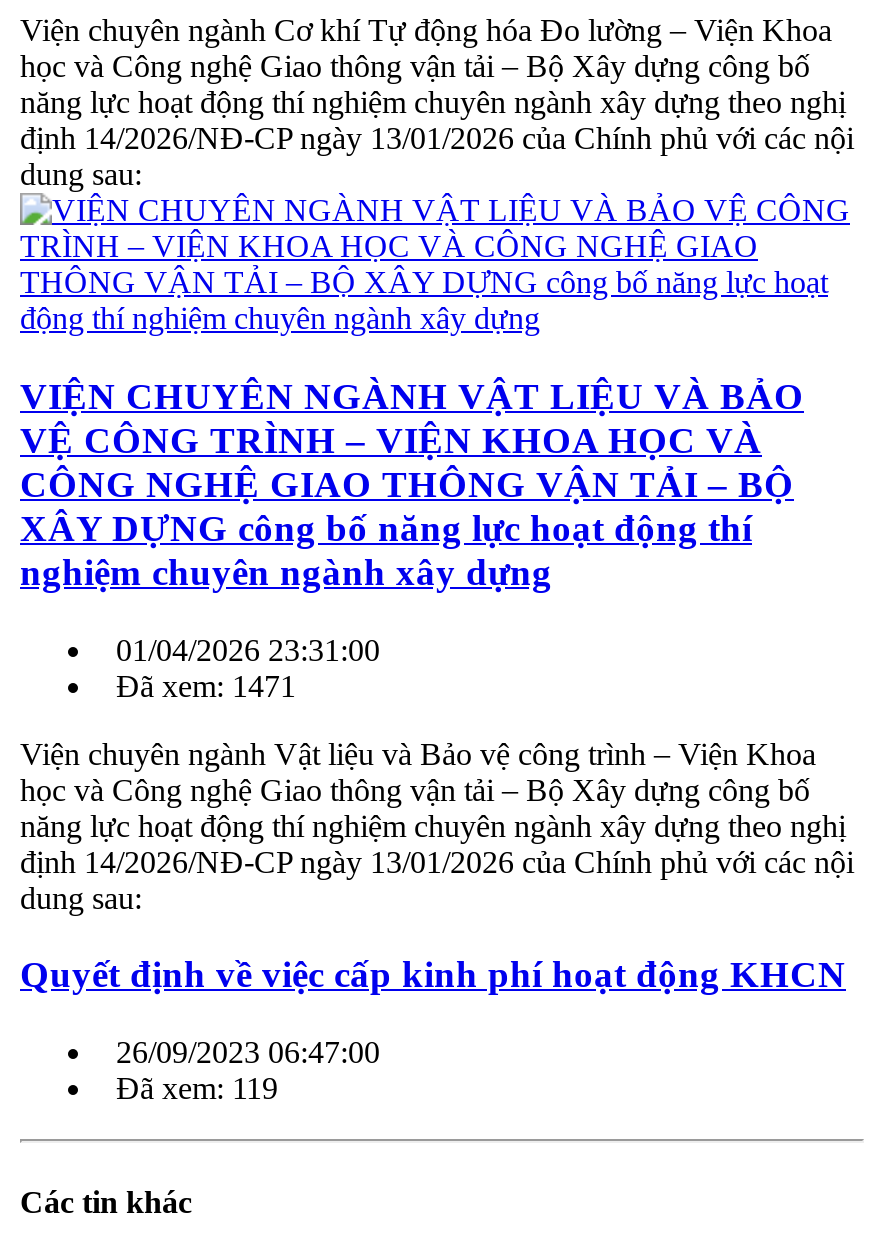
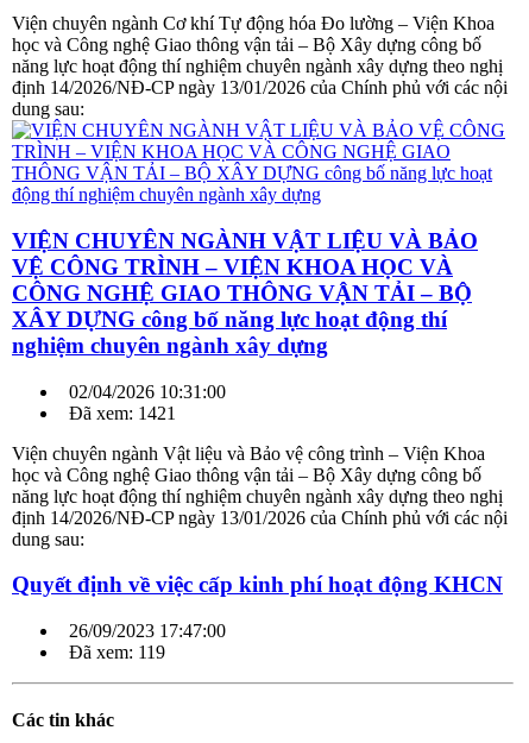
[108,632,380,666] 01/04/2026 23:31:00 -> [64,381,226,401] 02/04/2026 10:31:00
[108,668,296,702] Đã xem: 1471 -> [64,403,176,423] Đã xem: 1421
[108,1035,380,1069] 26/09/2023 06:47:00 -> [64,621,226,641] 26/09/2023 17:47:00

